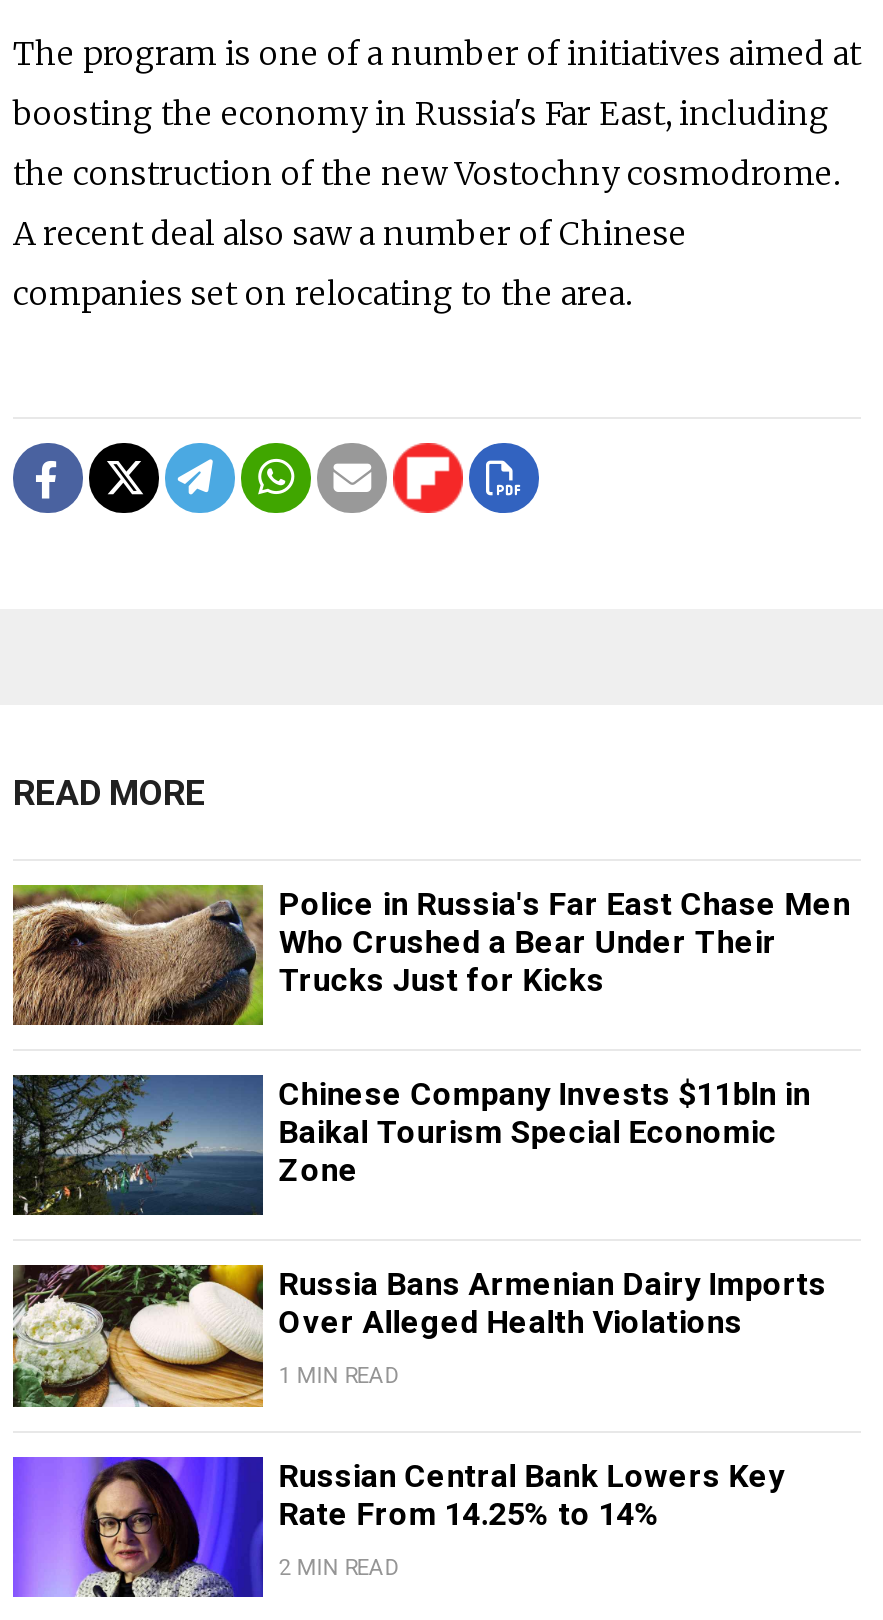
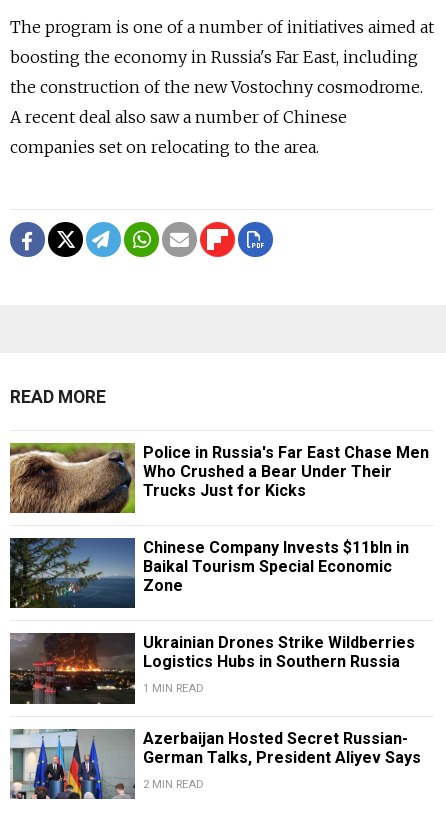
[11,1263,827,1409] [image] | Russia Bans Armenian Dairy Imports | Over Alleged Health Violations -> [9,632,415,705] [image] | Ukrainian Drones Strike Wildberries | Logistics Hubs in Southern Russia
[11,1455,785,1599] [image] | Russian Central Bank Lowers Key | Rate From 14.25% to 14% -> [9,728,421,800] [image] | Azerbaijan Hosted Secret Russian- | German Talks, President Aliyev Says

